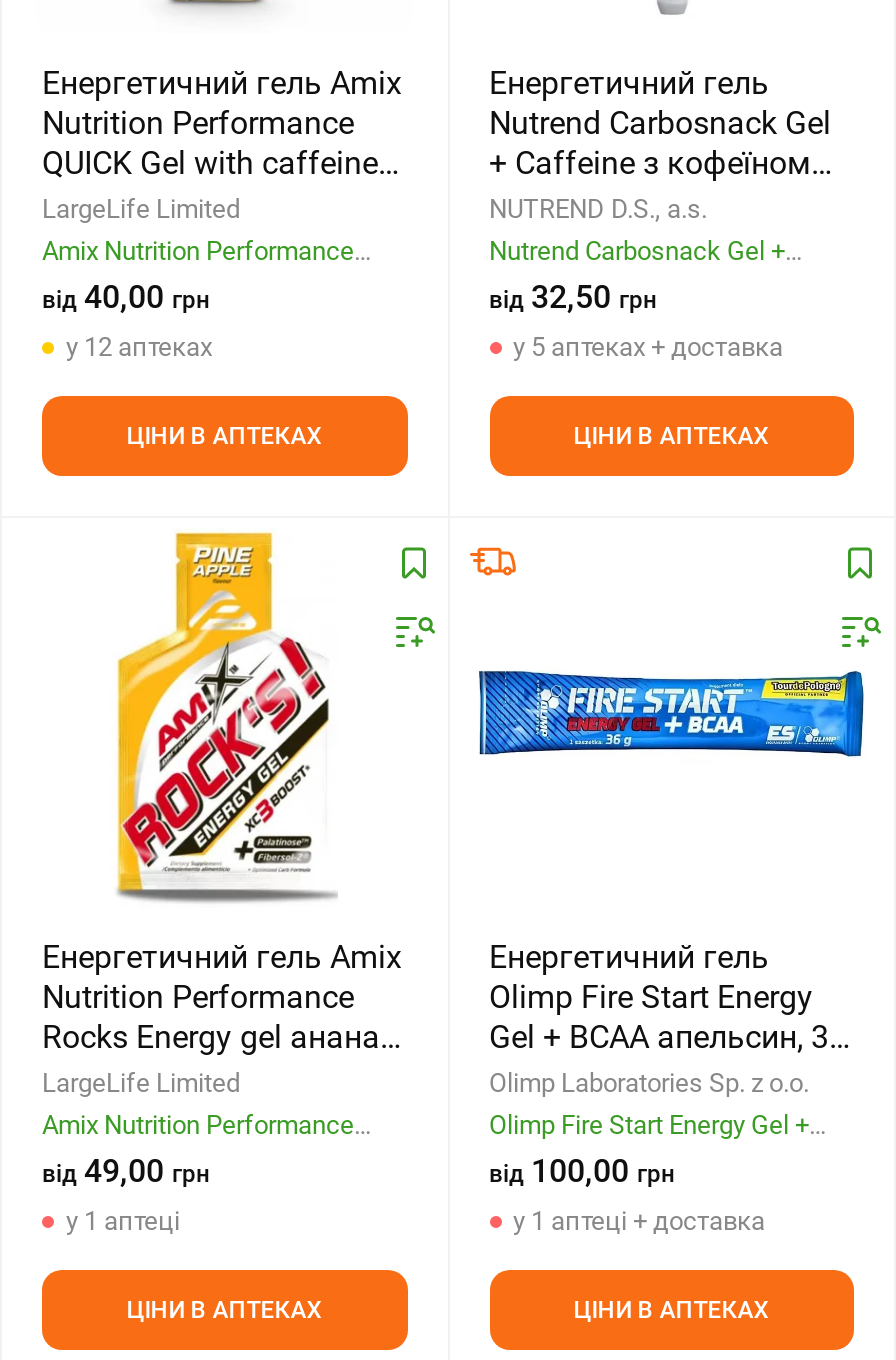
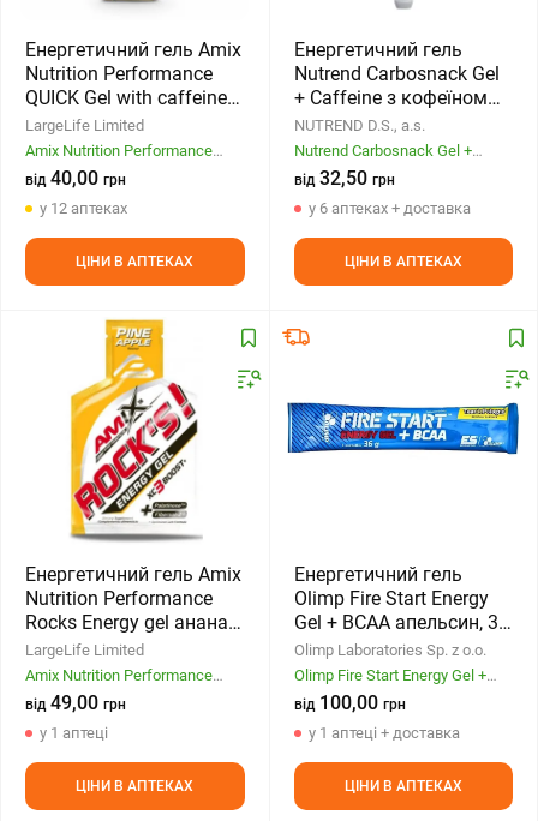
[513,332,783,362] у 5 аптеках + доставка -> [308,199,470,217] у 6 аптеках + доставка

